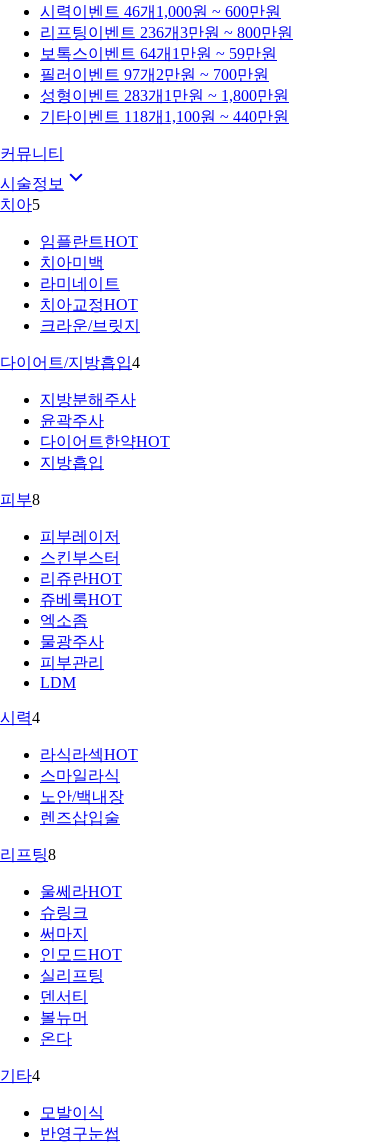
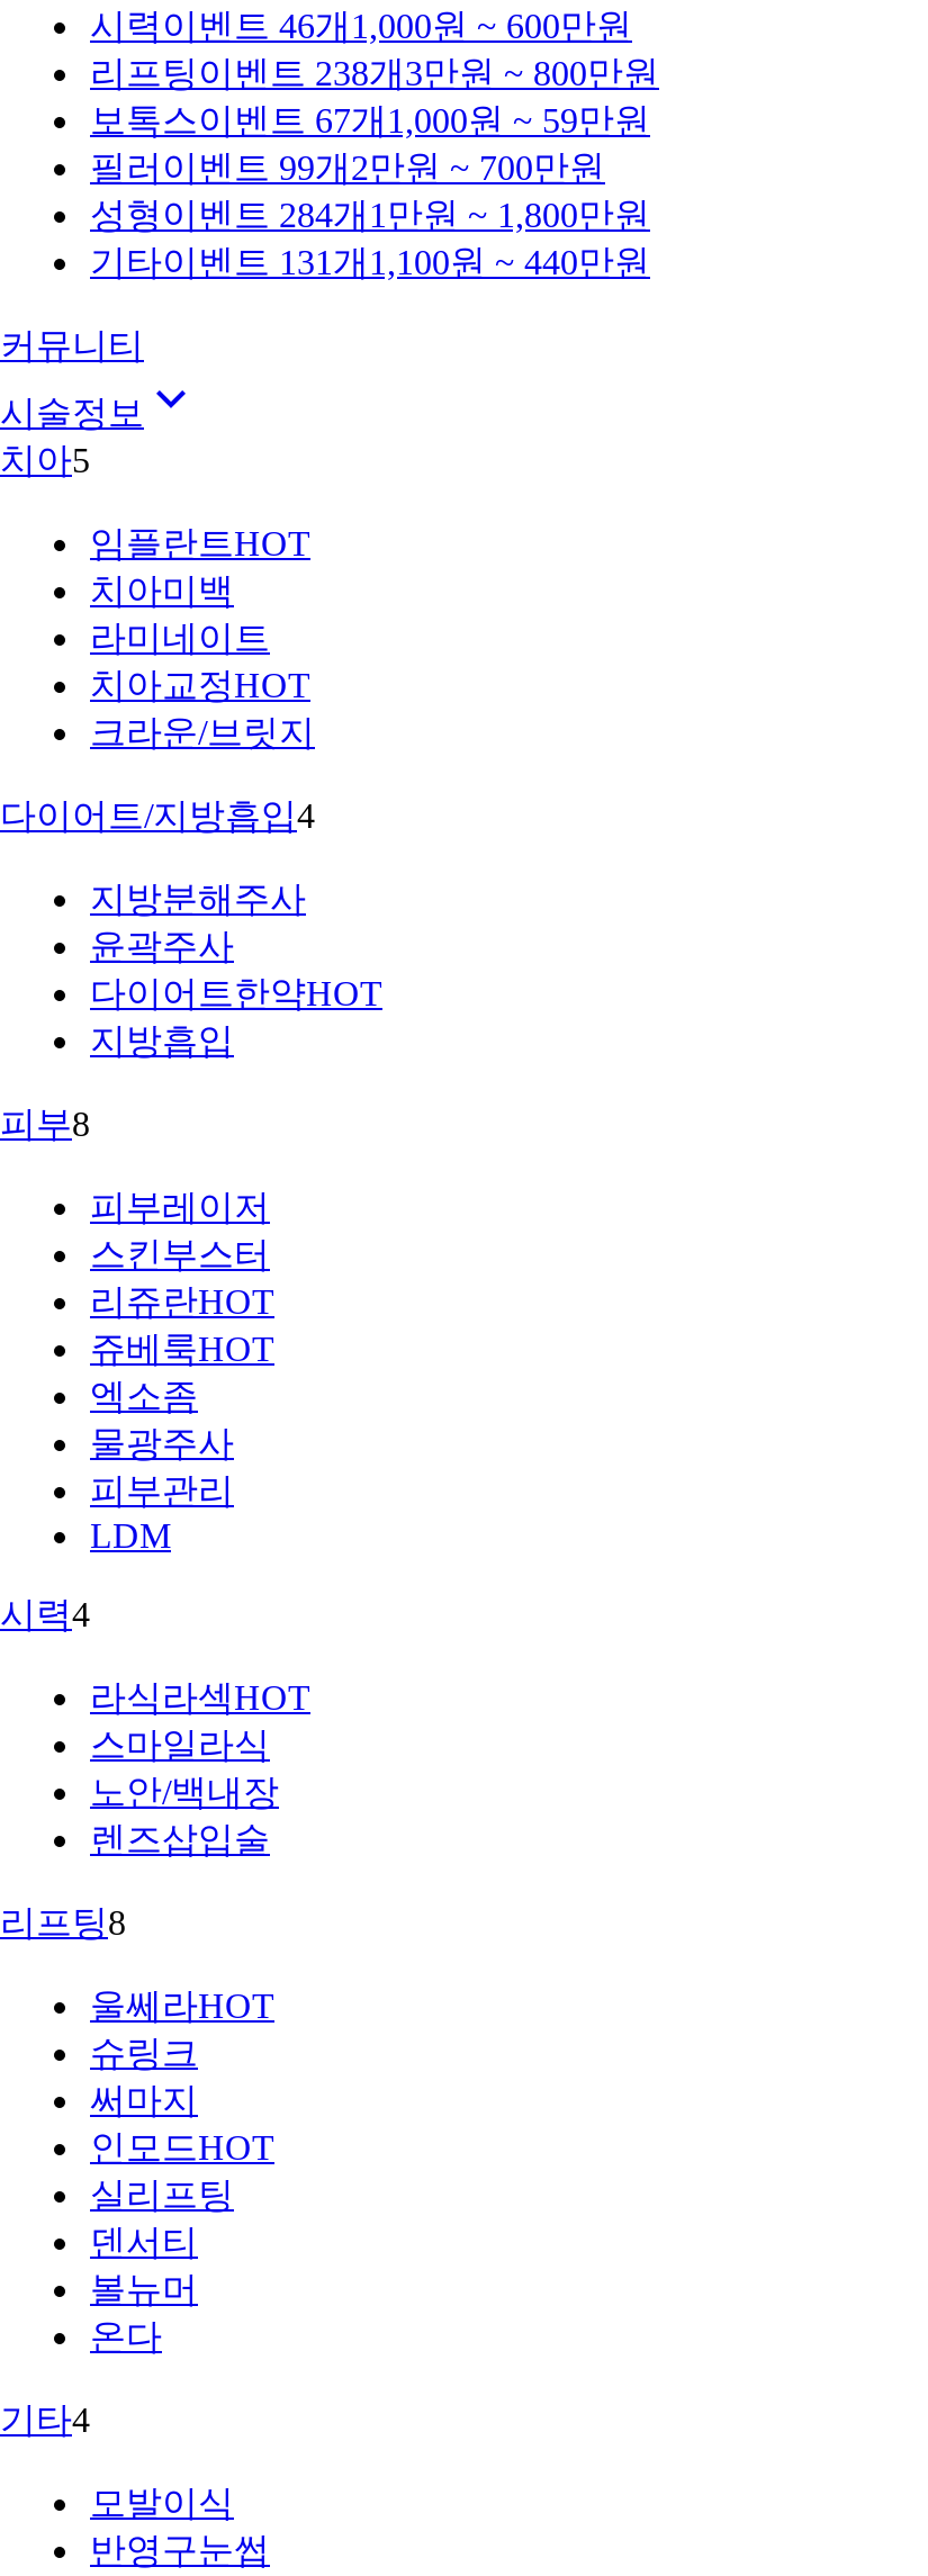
[40,24,293,41] 리프팅 이벤트 236개3만원 ~ 800만원 -> [90,54,659,92] 리프팅 이벤트 238개3만원 ~ 800만원
[40,45,277,62] 보톡스 이벤트 64개 1만원 ~ 59만원 -> [90,101,650,139] 보톡스 이벤트 67개 1,000원 ~ 59만원
[40,66,269,83] 필러 이벤트 97개2만원 ~ 700만원 -> [90,148,605,187] 필러 이벤트 99개2만원 ~ 700만원
[40,87,289,104] 성형 이벤트 283개 1만원 ~ 1,800만원 -> [90,196,650,234] 성형 이벤트 284개 1만원 ~ 1,800만원
[40,108,289,125] 기타이벤트 118개 1,100원 ~ 440만원 -> [90,243,650,281] 기타이벤트 131개 1,100원 ~ 440만원

